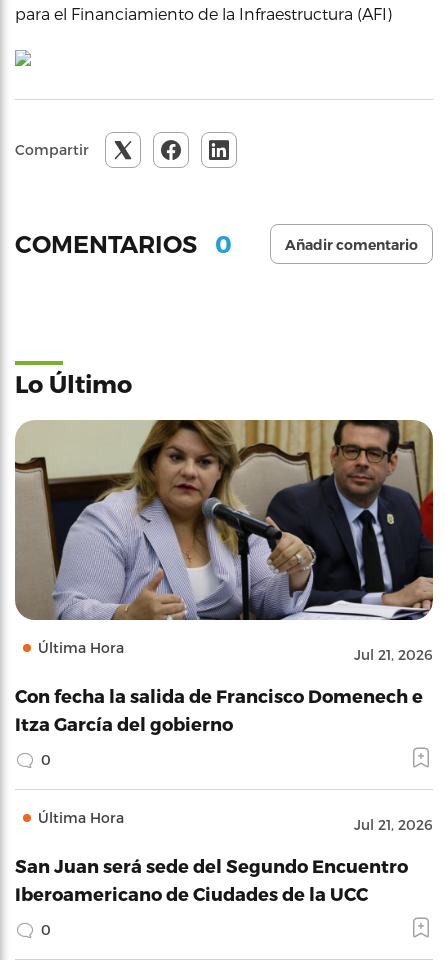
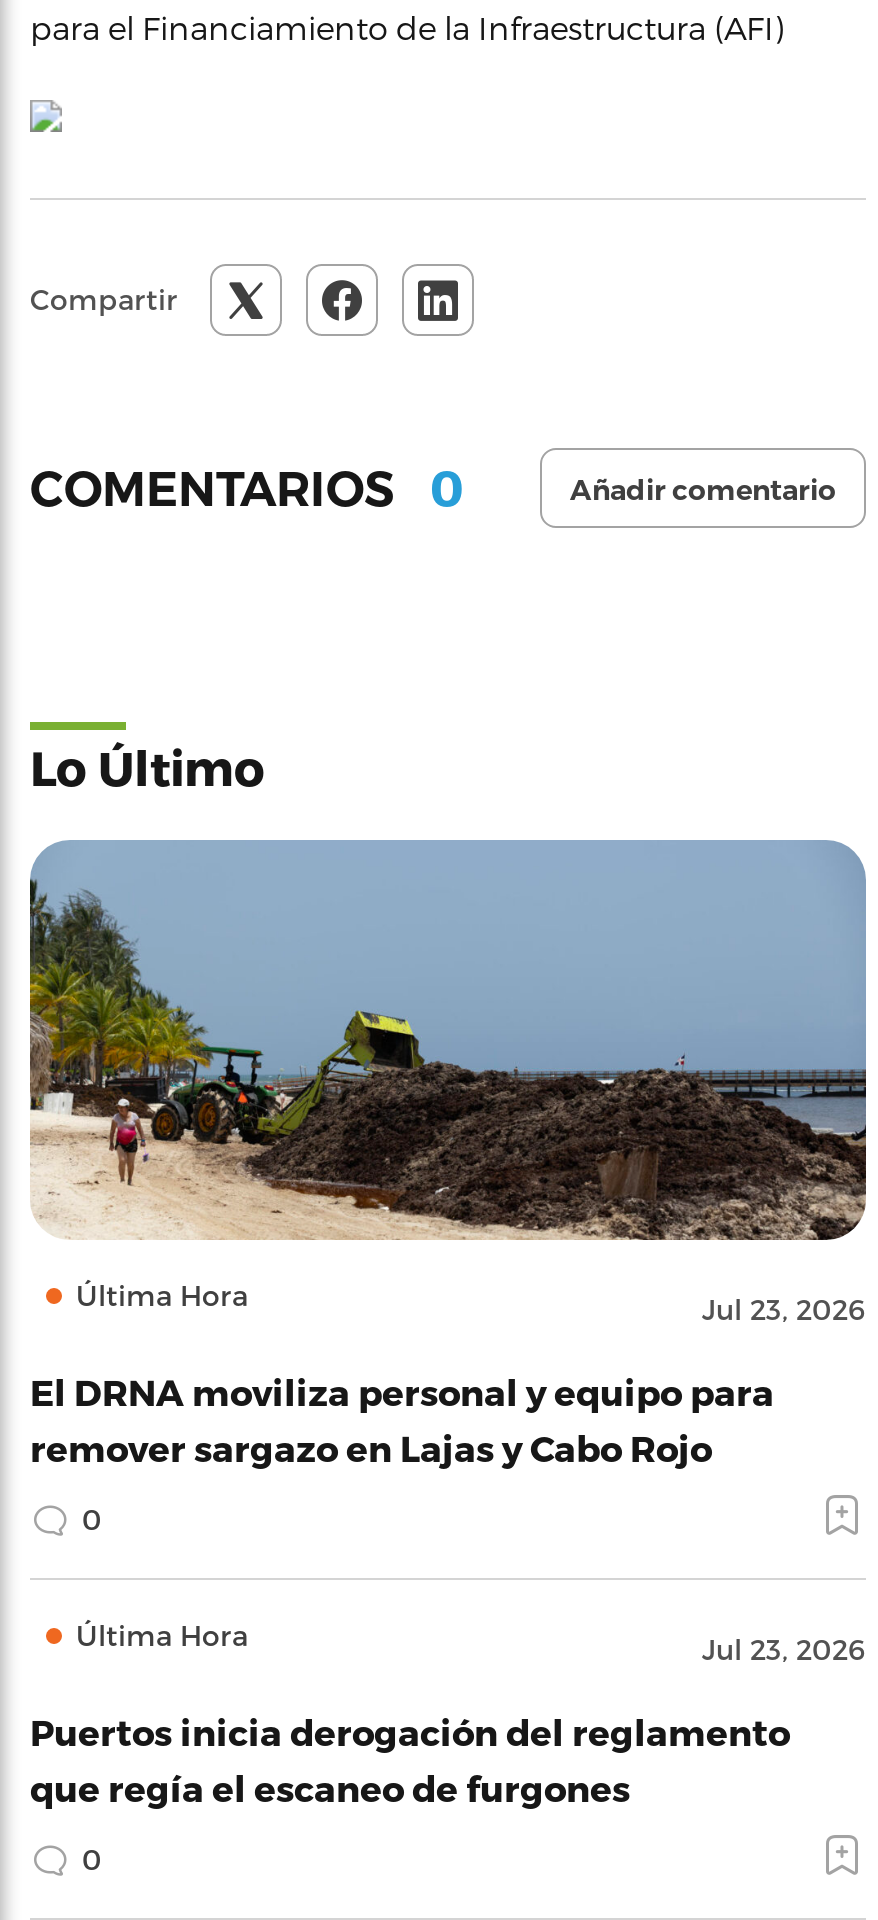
[15,419,434,663] [image] | Jul 21, 2026 -> [28,838,868,1326] [image] | Jul 23, 2026
[15,685,423,734] Con fecha la salida de Francisco Domenech e | Itza García del gobierno -> [30,1370,774,1468] El DRNA moviliza personal y equipo para | remover sargazo en Lajas y Cabo Rojo
[354,816,433,833] Jul 21, 2026 -> [702,1632,866,1666] Jul 23, 2026
[15,855,408,904] San Juan será sede del Segundo Encuentro | Iberoamericano de Ciudades de la UCC -> [30,1710,790,1808] Puertos inicia derogación del reglamento | que regía el escaneo de furgones

